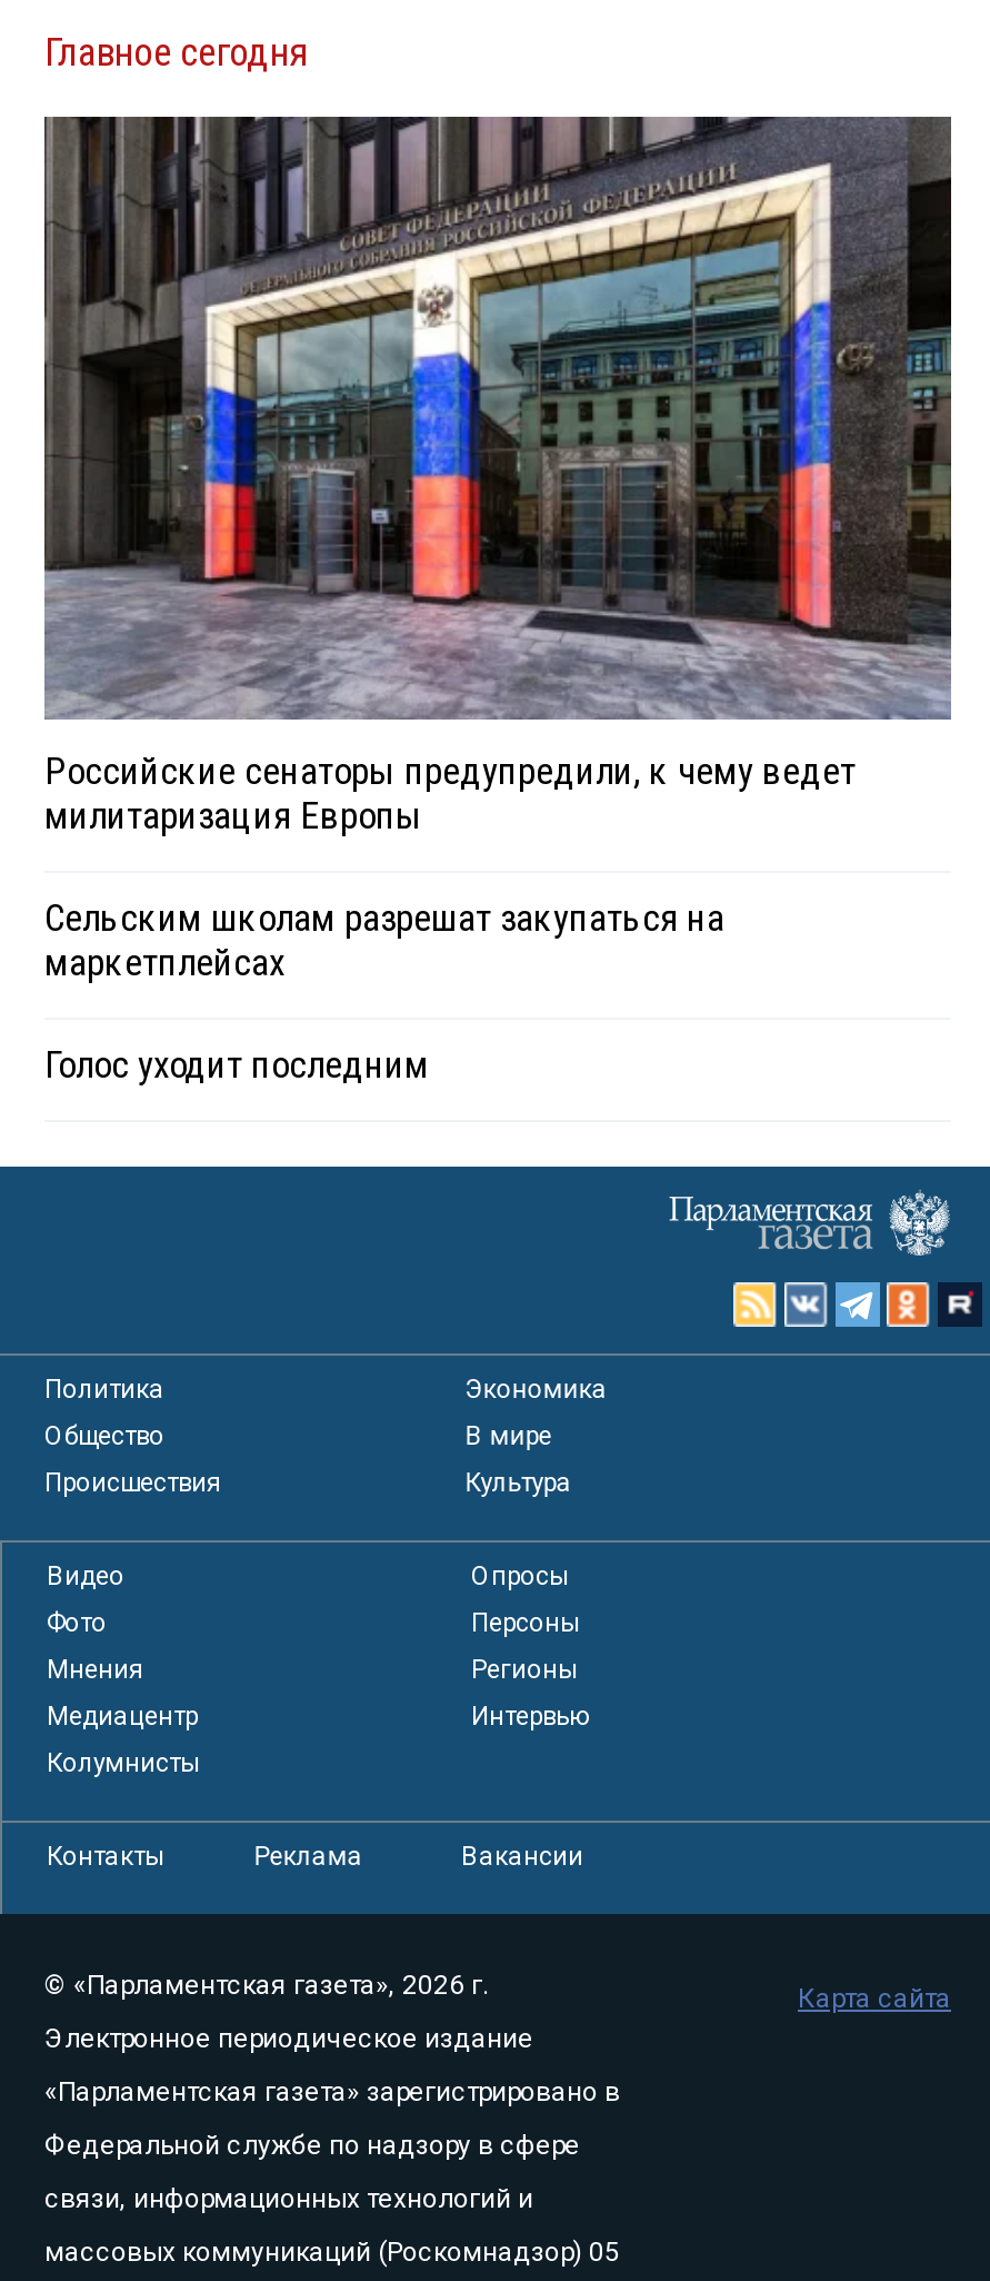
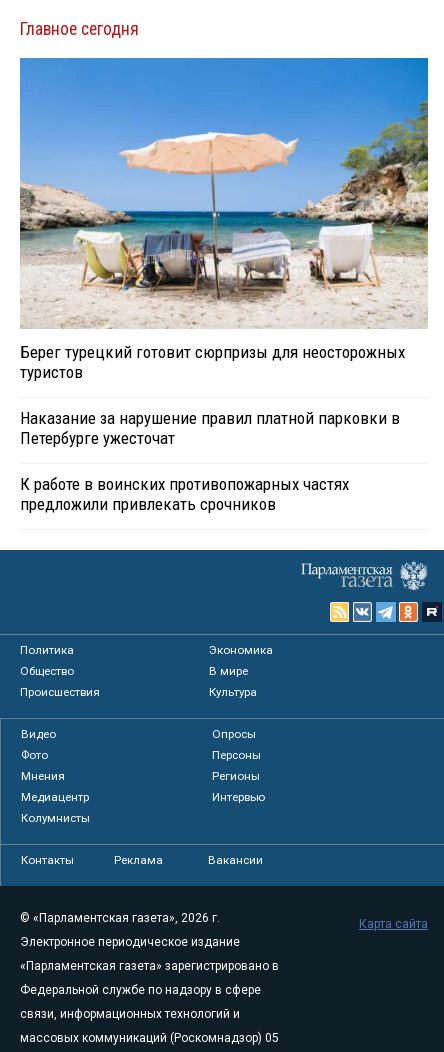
[42,115,953,836] [image] | Российские сенаторы предупредили, к чему ведет | милитаризация Европы -> [19,57,429,381] [image] | Берег турецкий готовит сюрпризы для неосторожных | туристов
[44,894,724,983] Сельским школам разрешат закупаться на | маркетплейсах -> [20,407,400,447] Наказание за нарушение правил платной парковки в | Петербурге ужесточат
[44,1041,429,1085] Голос уходит последним -> [20,473,349,513] К работе в воинских противопожарных частях | предложили привлекать срочников

